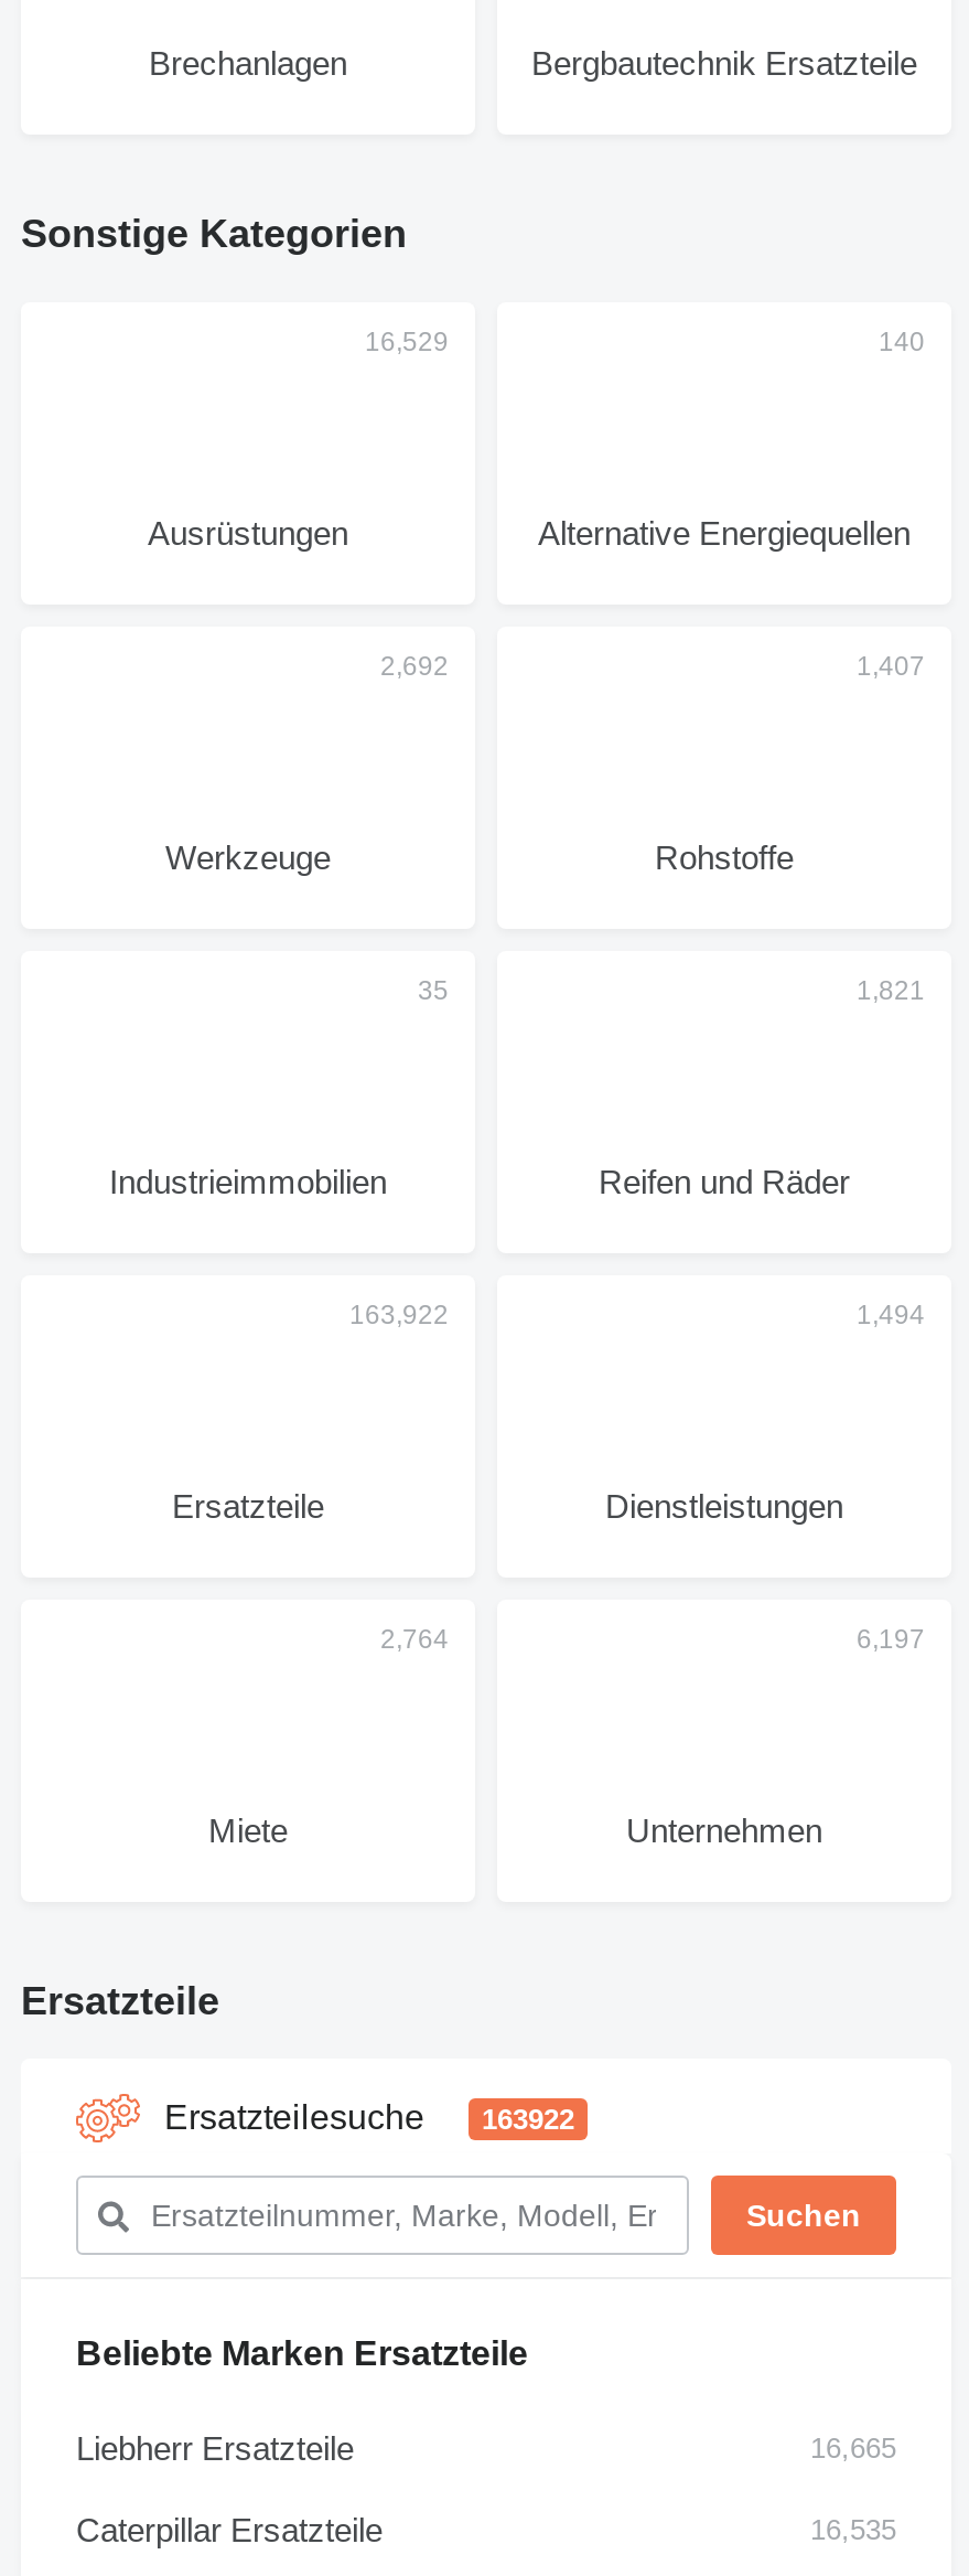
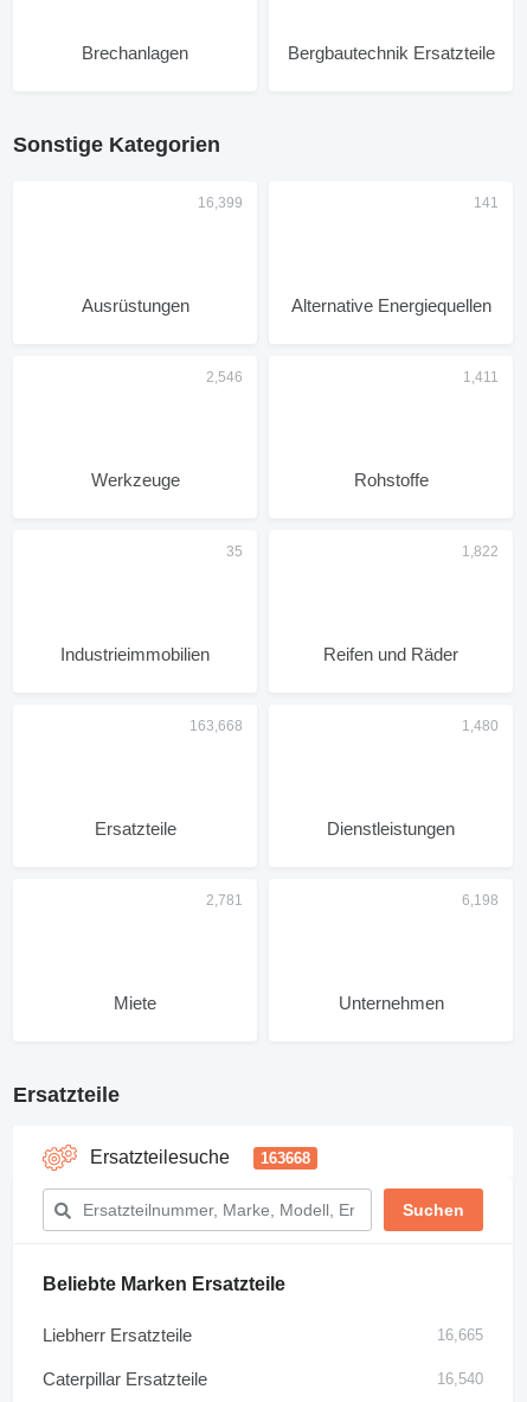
[164,2098,574,2136] Ersatzteilesuche 163922 -> [90,1147,310,1167] Ersatzteilesuche 163668
[810,2513,896,2546] 16,535 -> [437,1370,483,1388] 16,540

